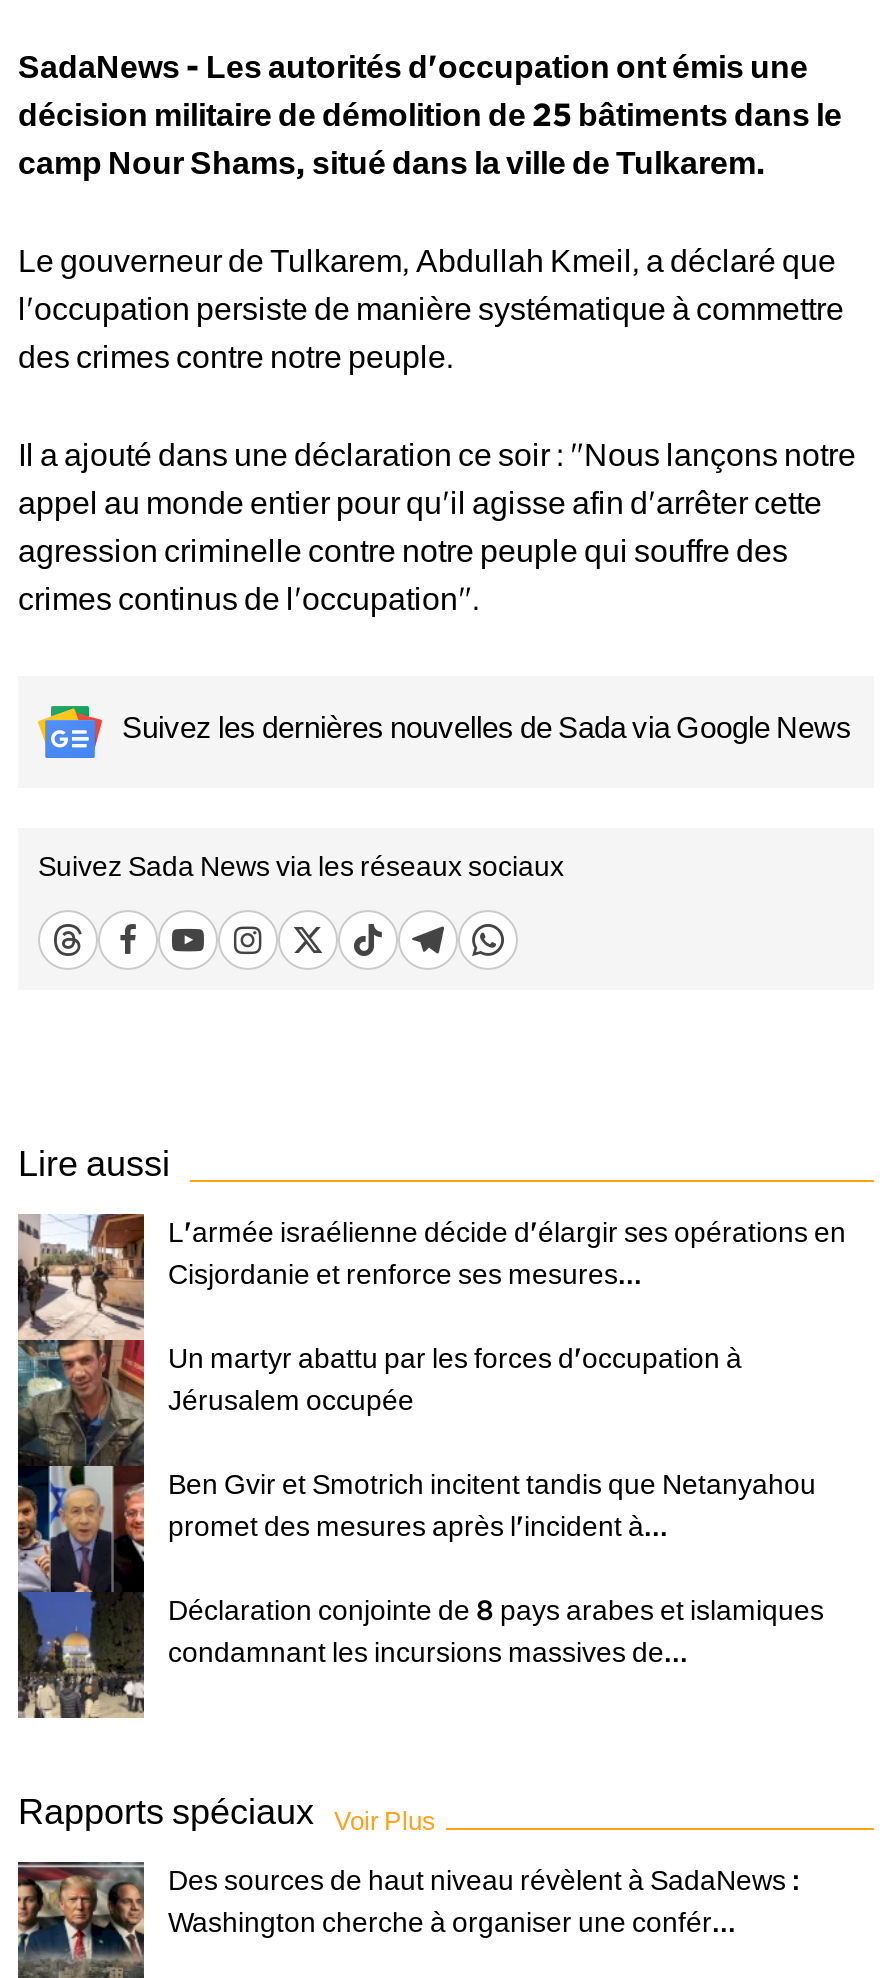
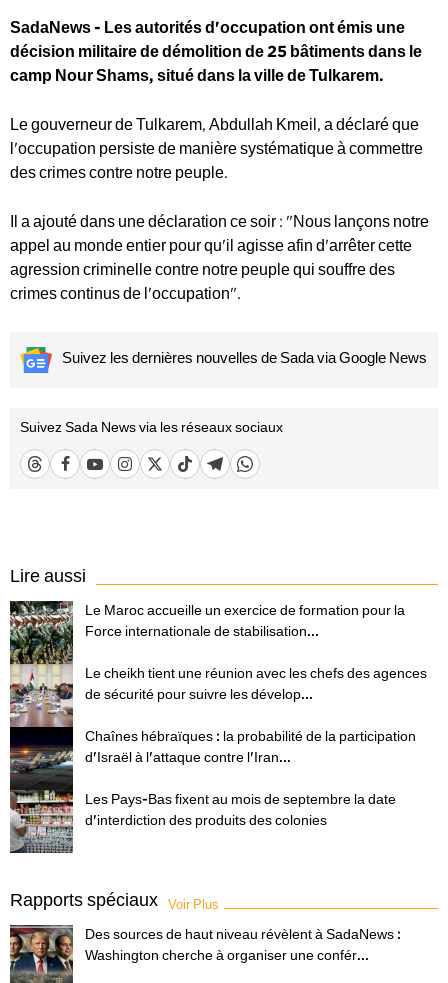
[16,1212,846,1720] [image] | L'armée israélienne décide d'élargir ses opérations en | Cisjordanie et renforce ses mesures... -> [9,600,405,854] [image] | Le Maroc accueille un exercice de formation pour la | Force internationale de stabilisation...
[168,1341,742,1425] Un martyr abattu par les forces d'occupation à | Jérusalem occupée -> [85,664,427,706] Le cheikh tient une réunion avec les chefs des agences | de sécurité pour suivre les dévelop...
[168,1467,816,1551] Ben Gvir et Smotrich incitent tandis que Netanyahou | promet des mesures après l'incident à... -> [85,727,416,769] Chaînes hébraïques : la probabilité de la participation | d'Israël à l'attaque contre l'Iran...
[168,1593,824,1677] Déclaration conjointe de 8 pays arabes et islamiques | condamnant les incursions massives de... -> [85,790,396,832] Les Pays-Bas fixent au mois de septembre la date | d'interdiction des produits des colonies

